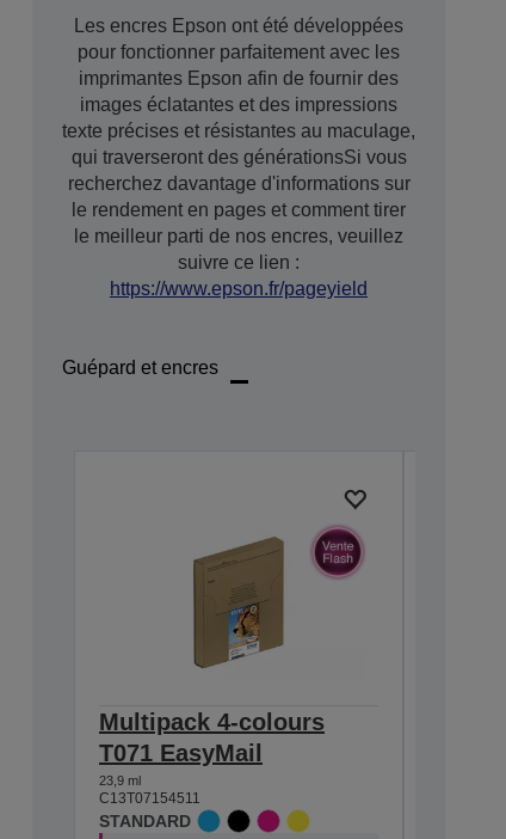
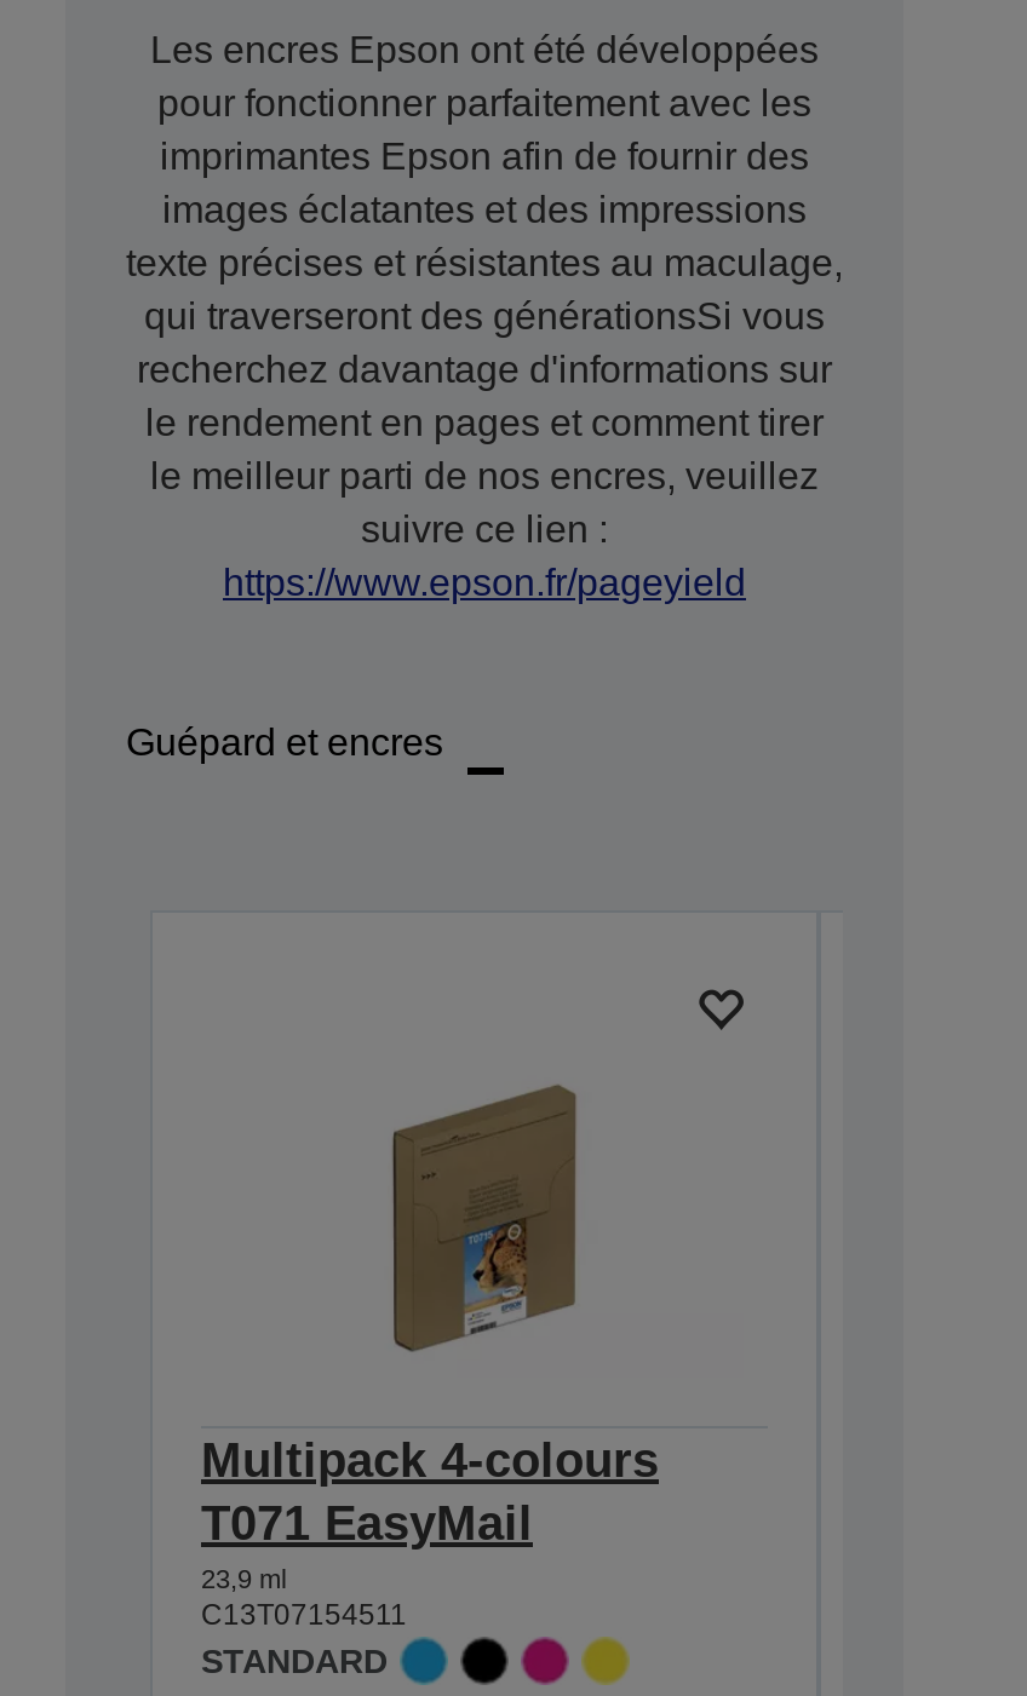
[309,523,366,581] [image] -> none

